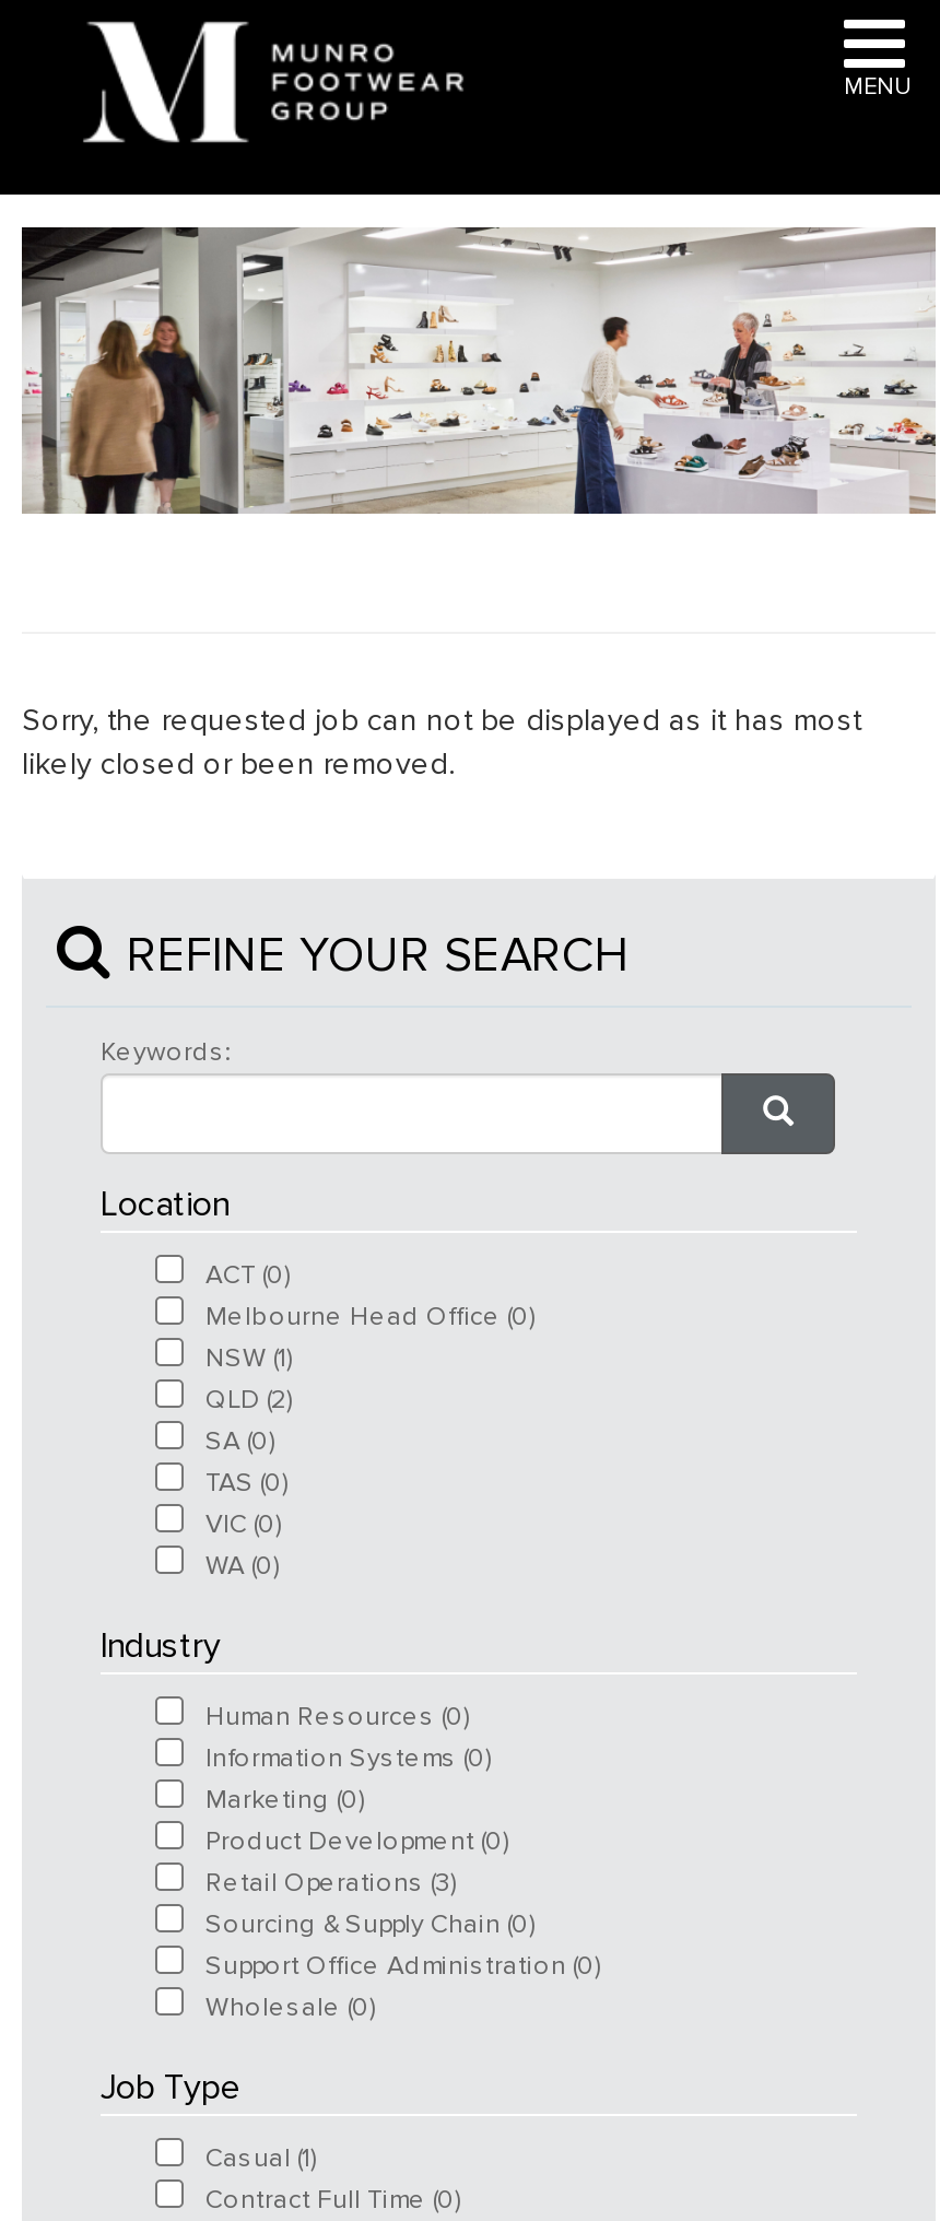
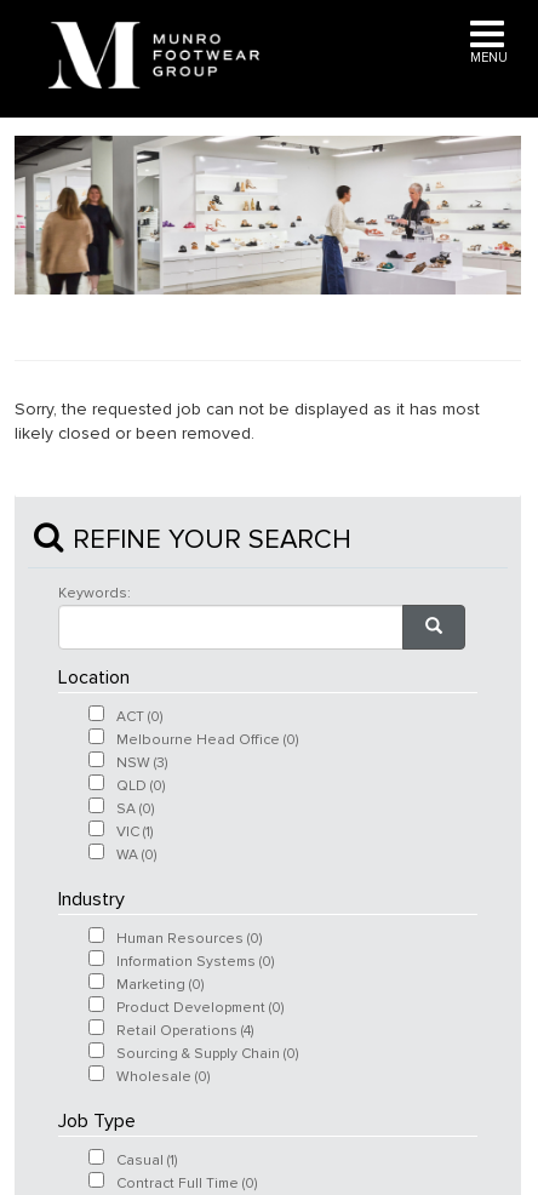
[205,1341,291,1374] NSW (1) -> [116,753,167,772] NSW (3)
[205,1383,291,1416] QLD (2) -> [116,776,165,795] QLD (0)
[205,1466,286,1540] TAS (0) | VIC (0) -> [116,822,153,841] VIC (1)
[205,1866,455,1899] Retail Operations (3) -> [116,1021,253,1039] Retail Operations (4)
[205,1949,599,1982] Support Office Administration (0) -> none

